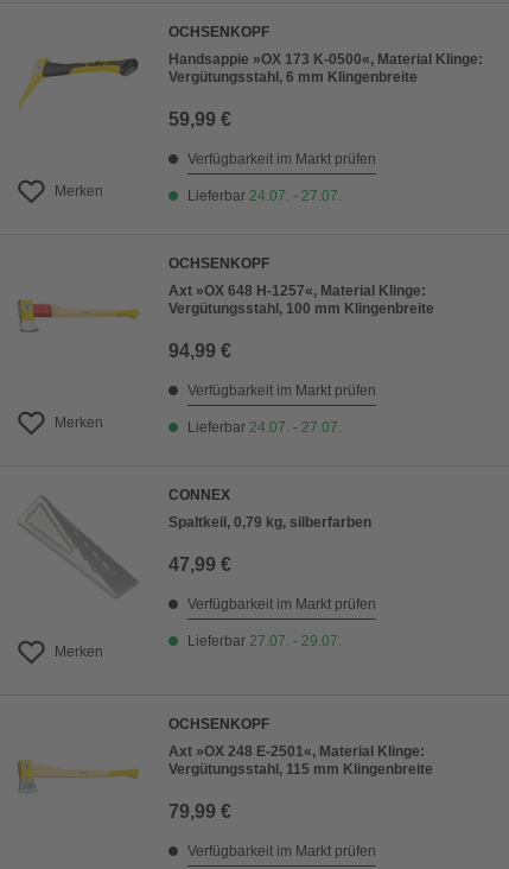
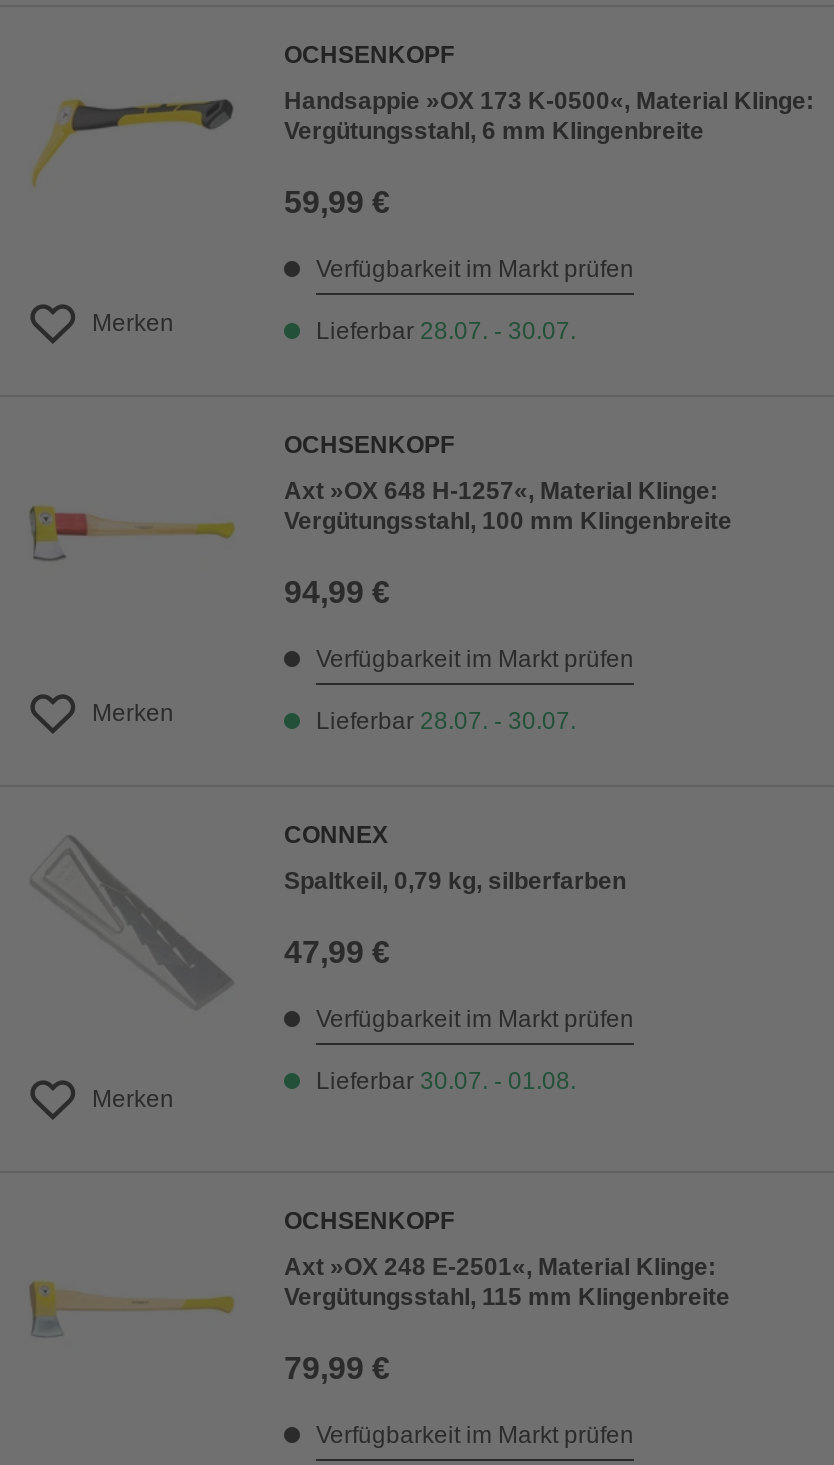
[187,188,342,204] Lieferbar 24.07. - 27.07. -> [316,317,576,345] Lieferbar 28.07. - 30.07.
[187,419,342,436] Lieferbar 24.07. - 27.07. -> [316,707,576,735] Lieferbar 28.07. - 30.07.
[187,633,342,650] Lieferbar 27.07. - 29.07. -> [316,1067,576,1095] Lieferbar 30.07. - 01.08.

